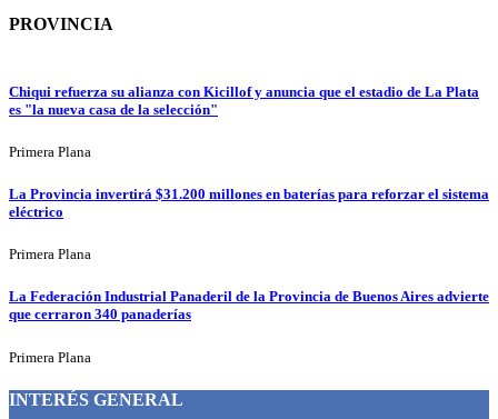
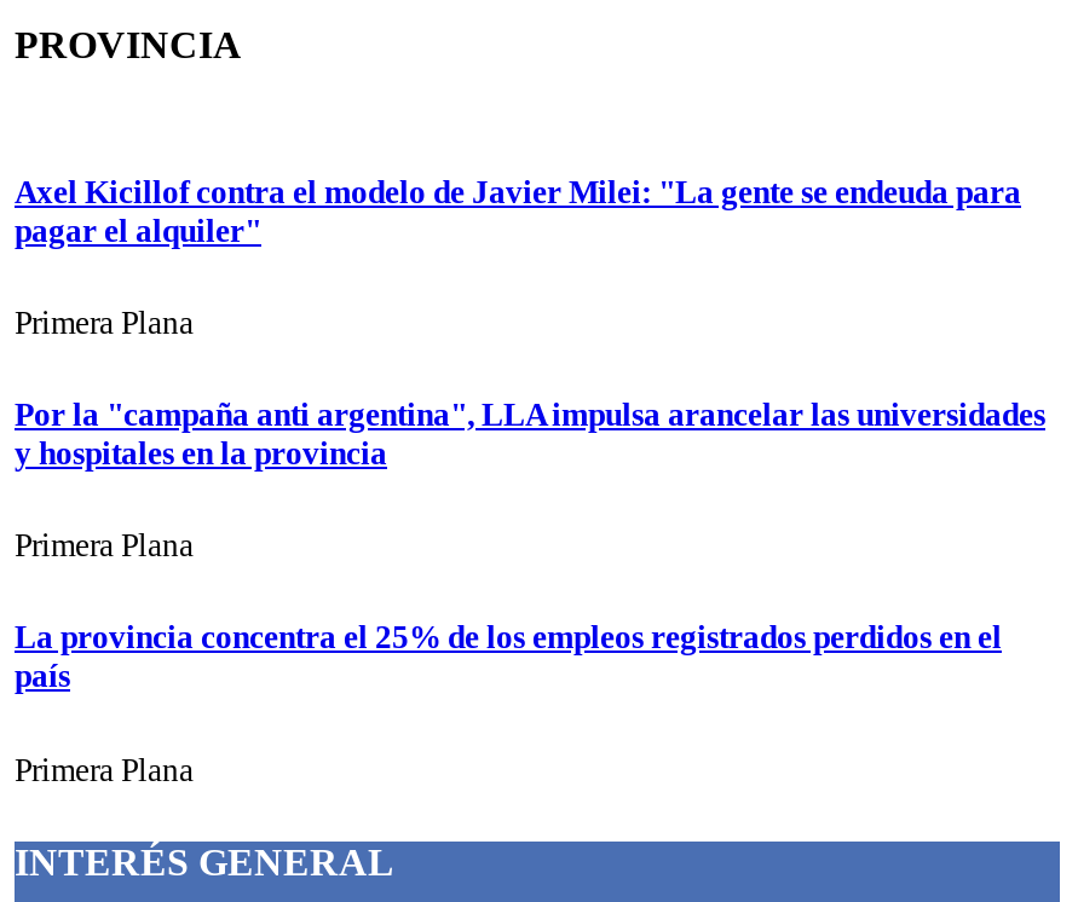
[9,83,479,118] Chiqui refuerza su alianza con Kicillof y anuncia que el estadio de La Plata | es "la nueva casa de la selección" -> [15,174,1021,249] Axel Kicillof contra el modelo de Javier Milei: "La gente se endeuda para | pagar el alquiler"
[9,186,489,220] La Provincia invertirá $31.200 millones en baterías para reforzar el sistema | eléctrico -> [15,397,1045,472] Por la "campaña anti argentina", LLA impulsa arancelar las universidades | y hospitales en la provincia
[9,288,489,323] La Federación Industrial Panaderil de la Provincia de Buenos Aires advierte | que cerraron 340 panaderías -> [15,620,1002,695] La provincia concentra el 25% de los empleos registrados perdidos en el | país

